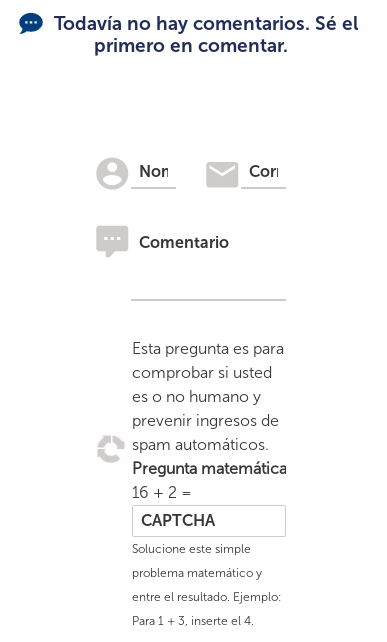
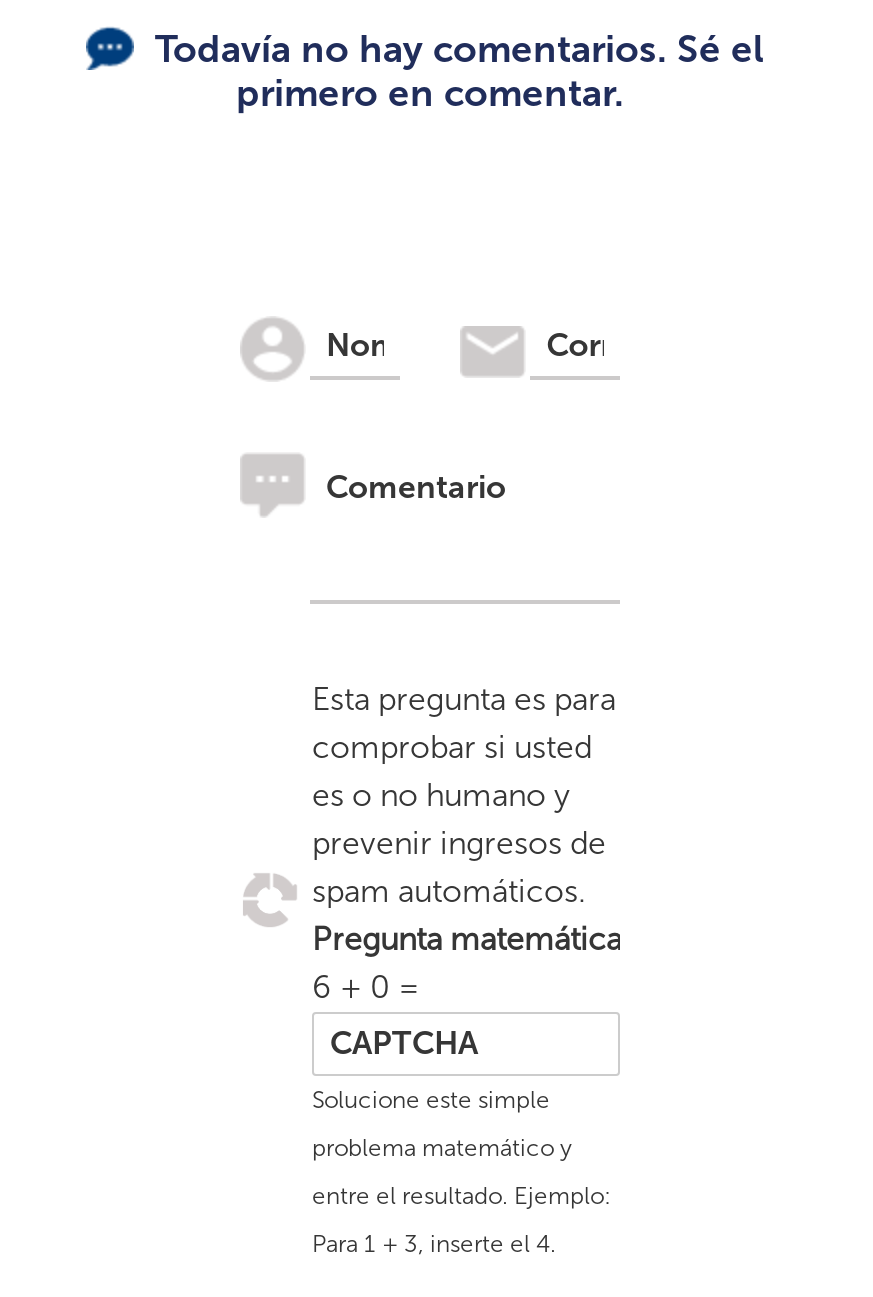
[132,483,192,502] 16 + 2 = -> [312,968,420,1006] 6 + 0 =

